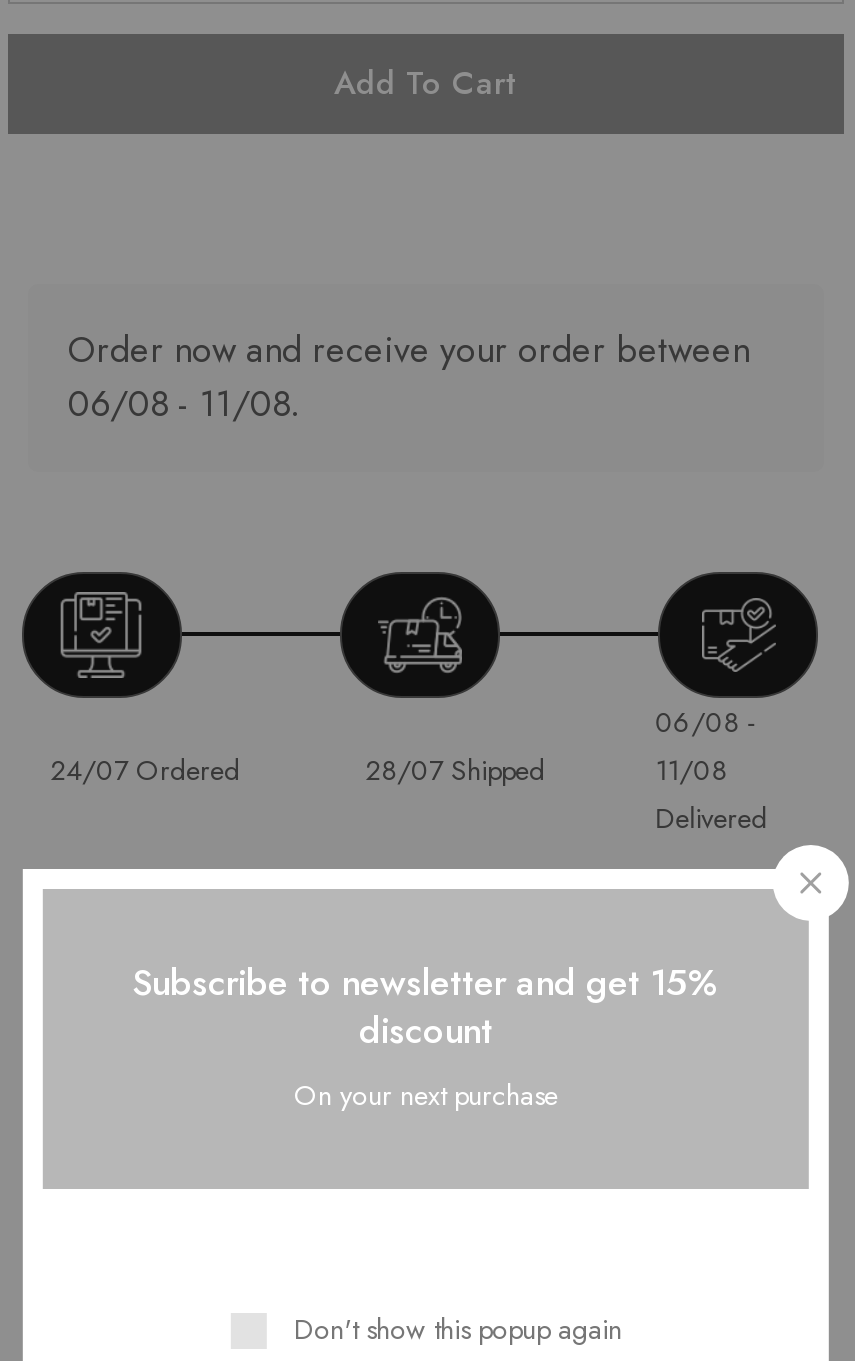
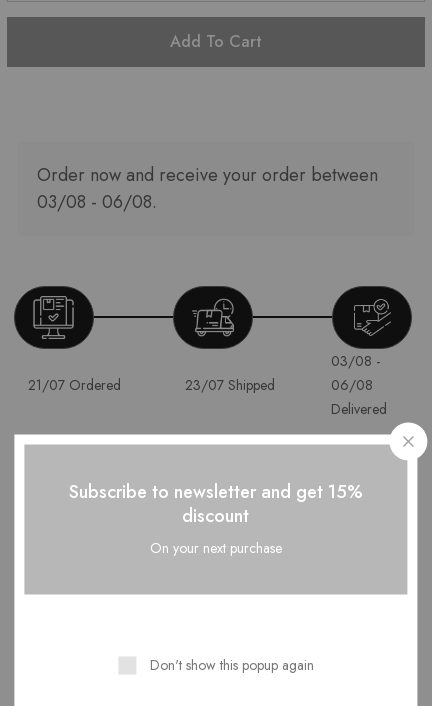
[68,378,300,430] 06/08 - 11/08. -> [37,189,157,215] 03/08 - 06/08.
[655,702,755,742] 06/08 - -> [331,351,380,371] 03/08 -
[50,750,240,790] 24/07 Ordered -> [28,375,121,395] 21/07 Ordered
[365,750,545,790] 28/07 Shipped -> [185,375,275,395] 23/07 Shipped
[655,750,727,790] 11/08 -> [331,375,373,395] 06/08

